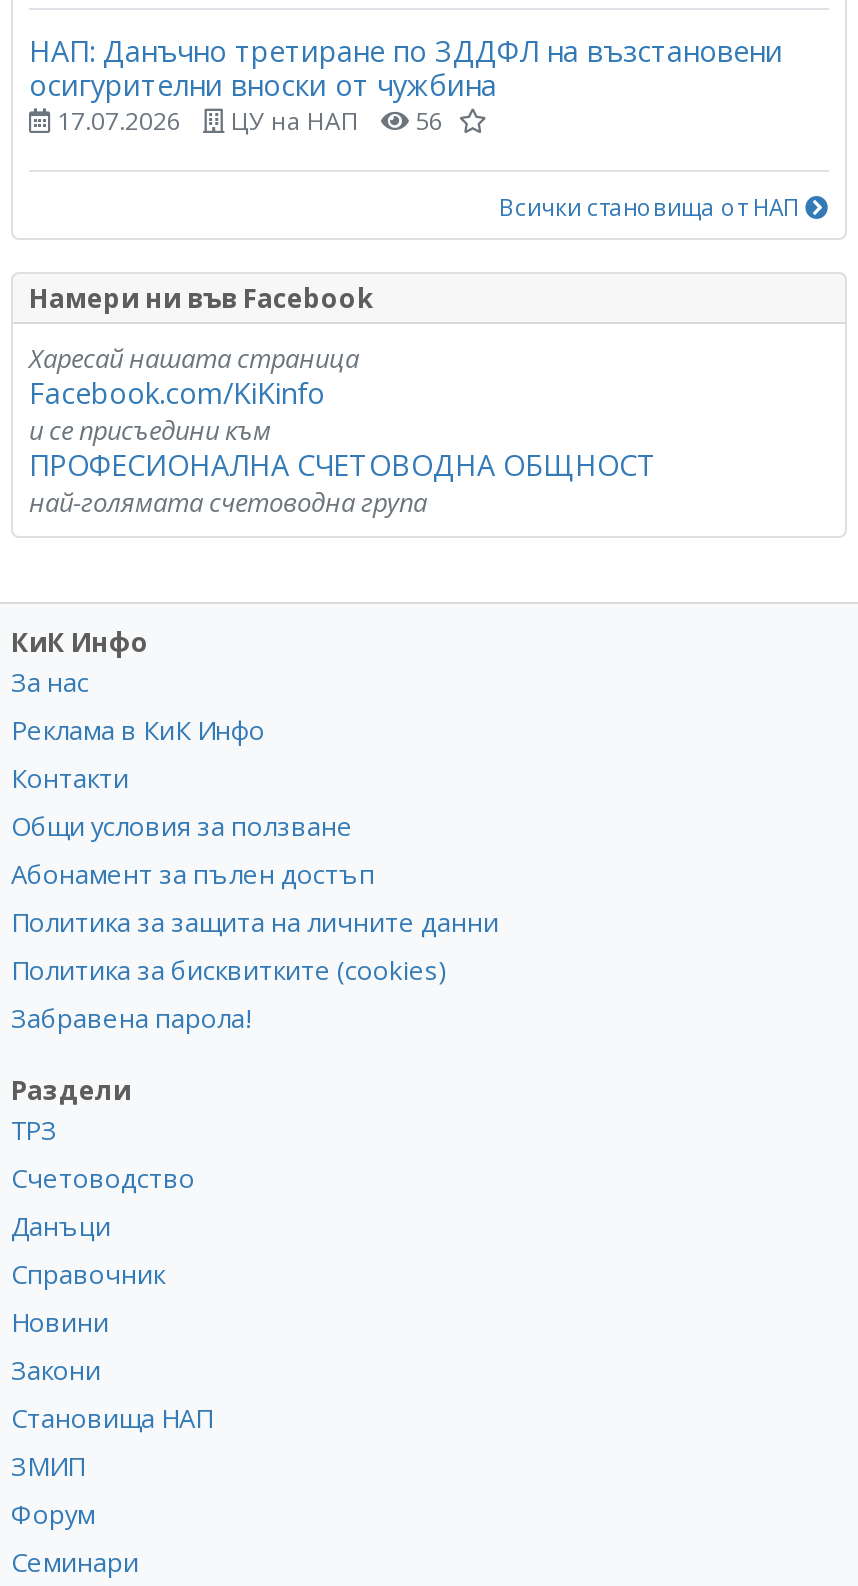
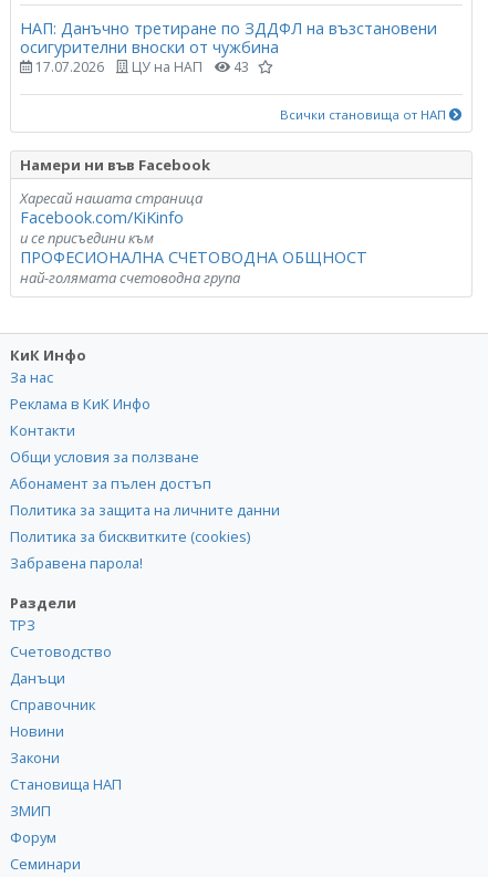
[409,103,443,137] 56 -> [230,57,249,76] 43

